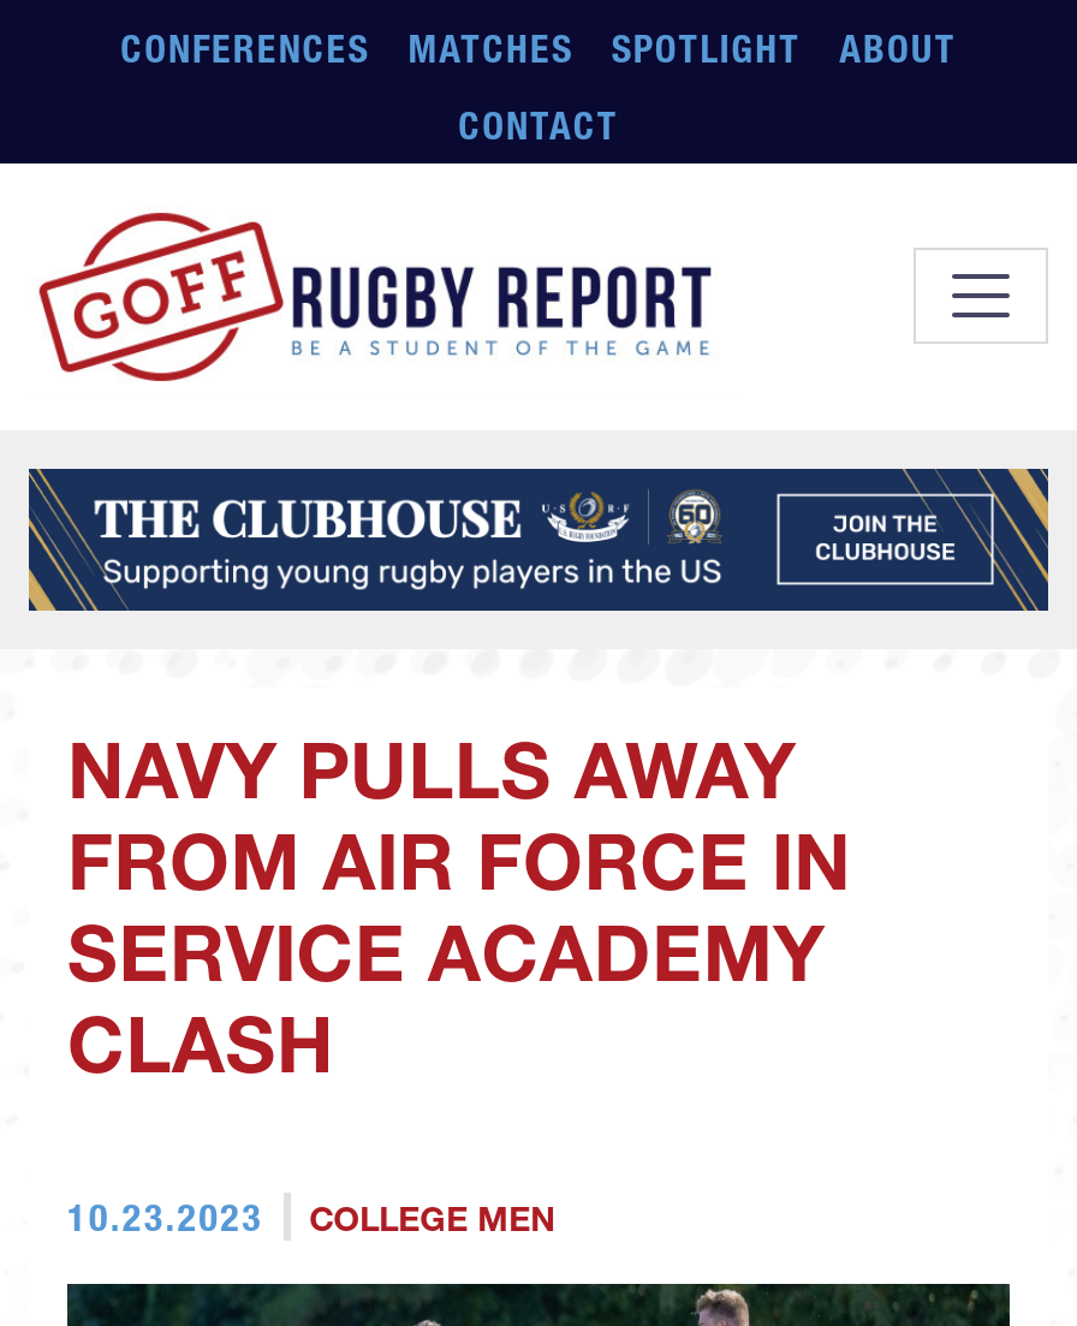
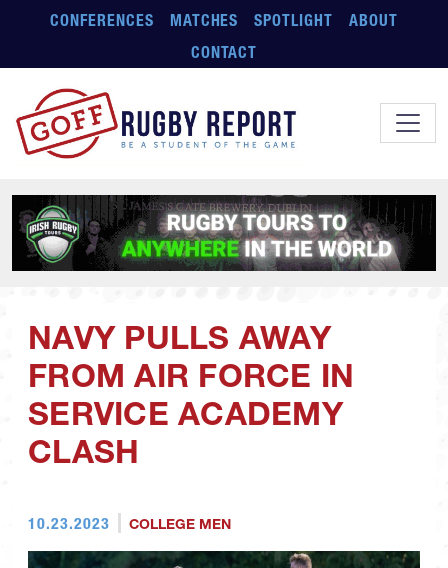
[26,466,1051,613] [image] -> [11,194,437,272] [image]

